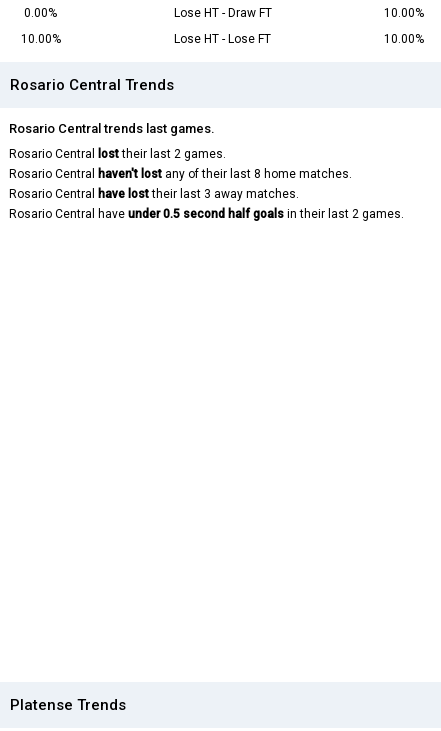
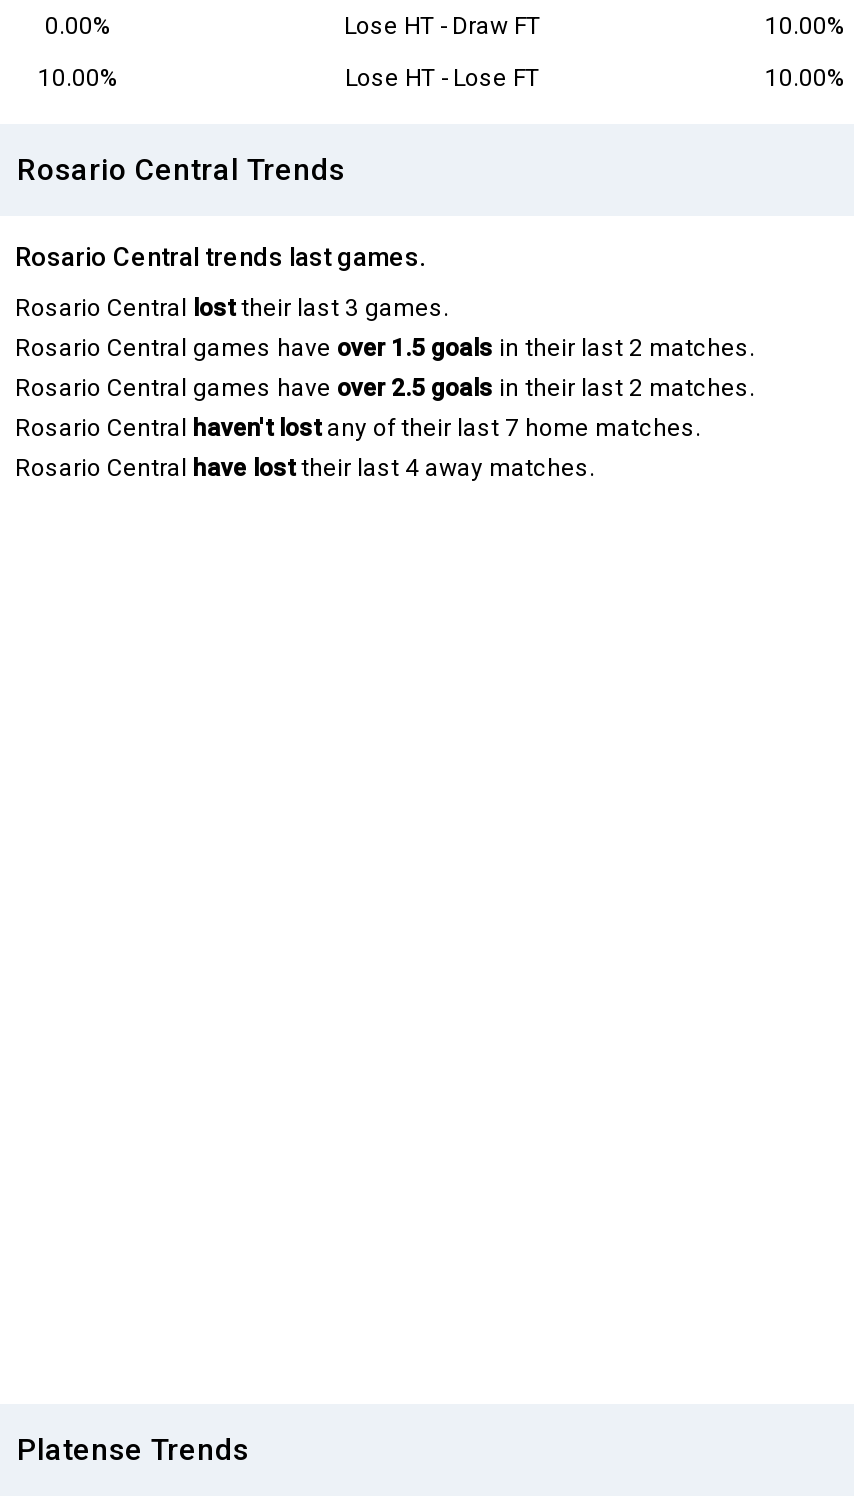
[9,147,404,221] Rosario Central lost their last 2 games. | Rosario Central haven't lost any of their last 8 home matches. | Rosario Central have lost their last 3 away matches. | Rosario Central have under 0.5 second half goals in their last 2 games. -> [15,294,755,482] Rosario Central lost their last 3 games. | Rosario Central games have over 1.5 goals in their last 2 matches. | Rosario Central games have over 2.5 goals in their last 2 matches. | Rosario Central haven't lost any of their last 7 home matches. | Rosario Central have lost their last 4 away matches.

